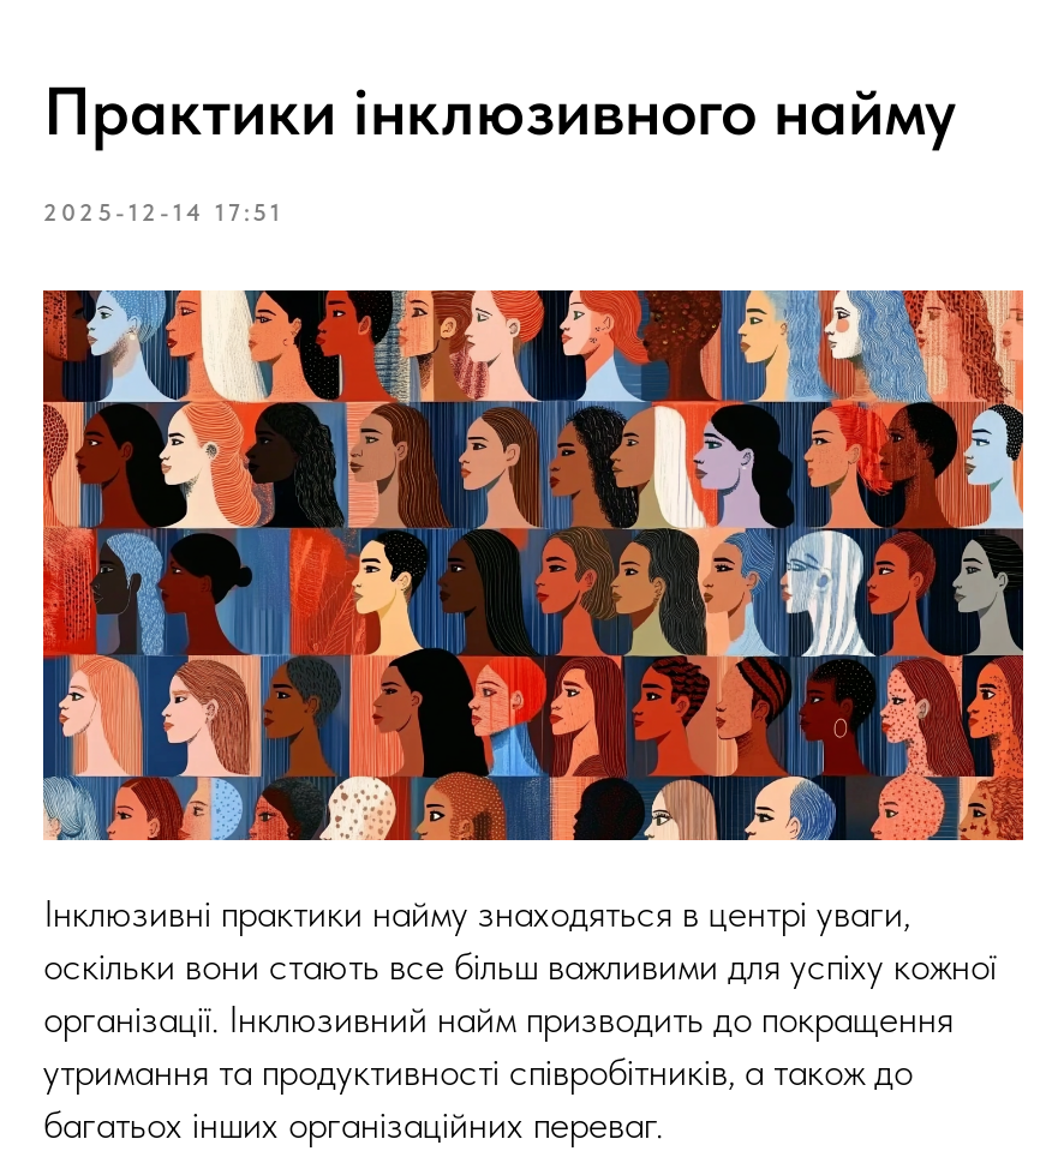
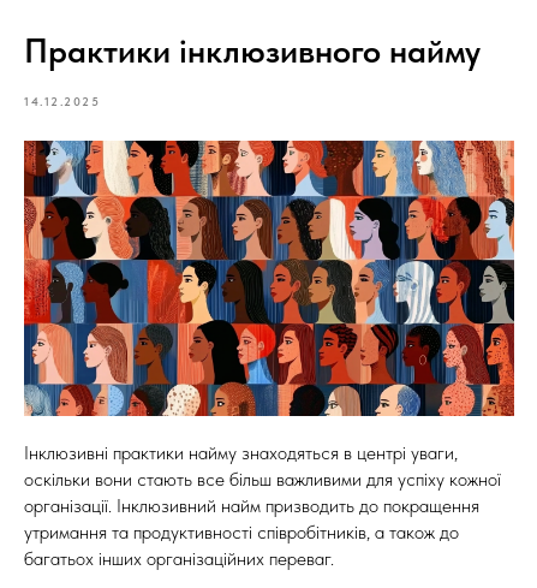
[43,197,283,226] 2025-12-14 17:51 -> [24,94,100,108] 14.12.2025

